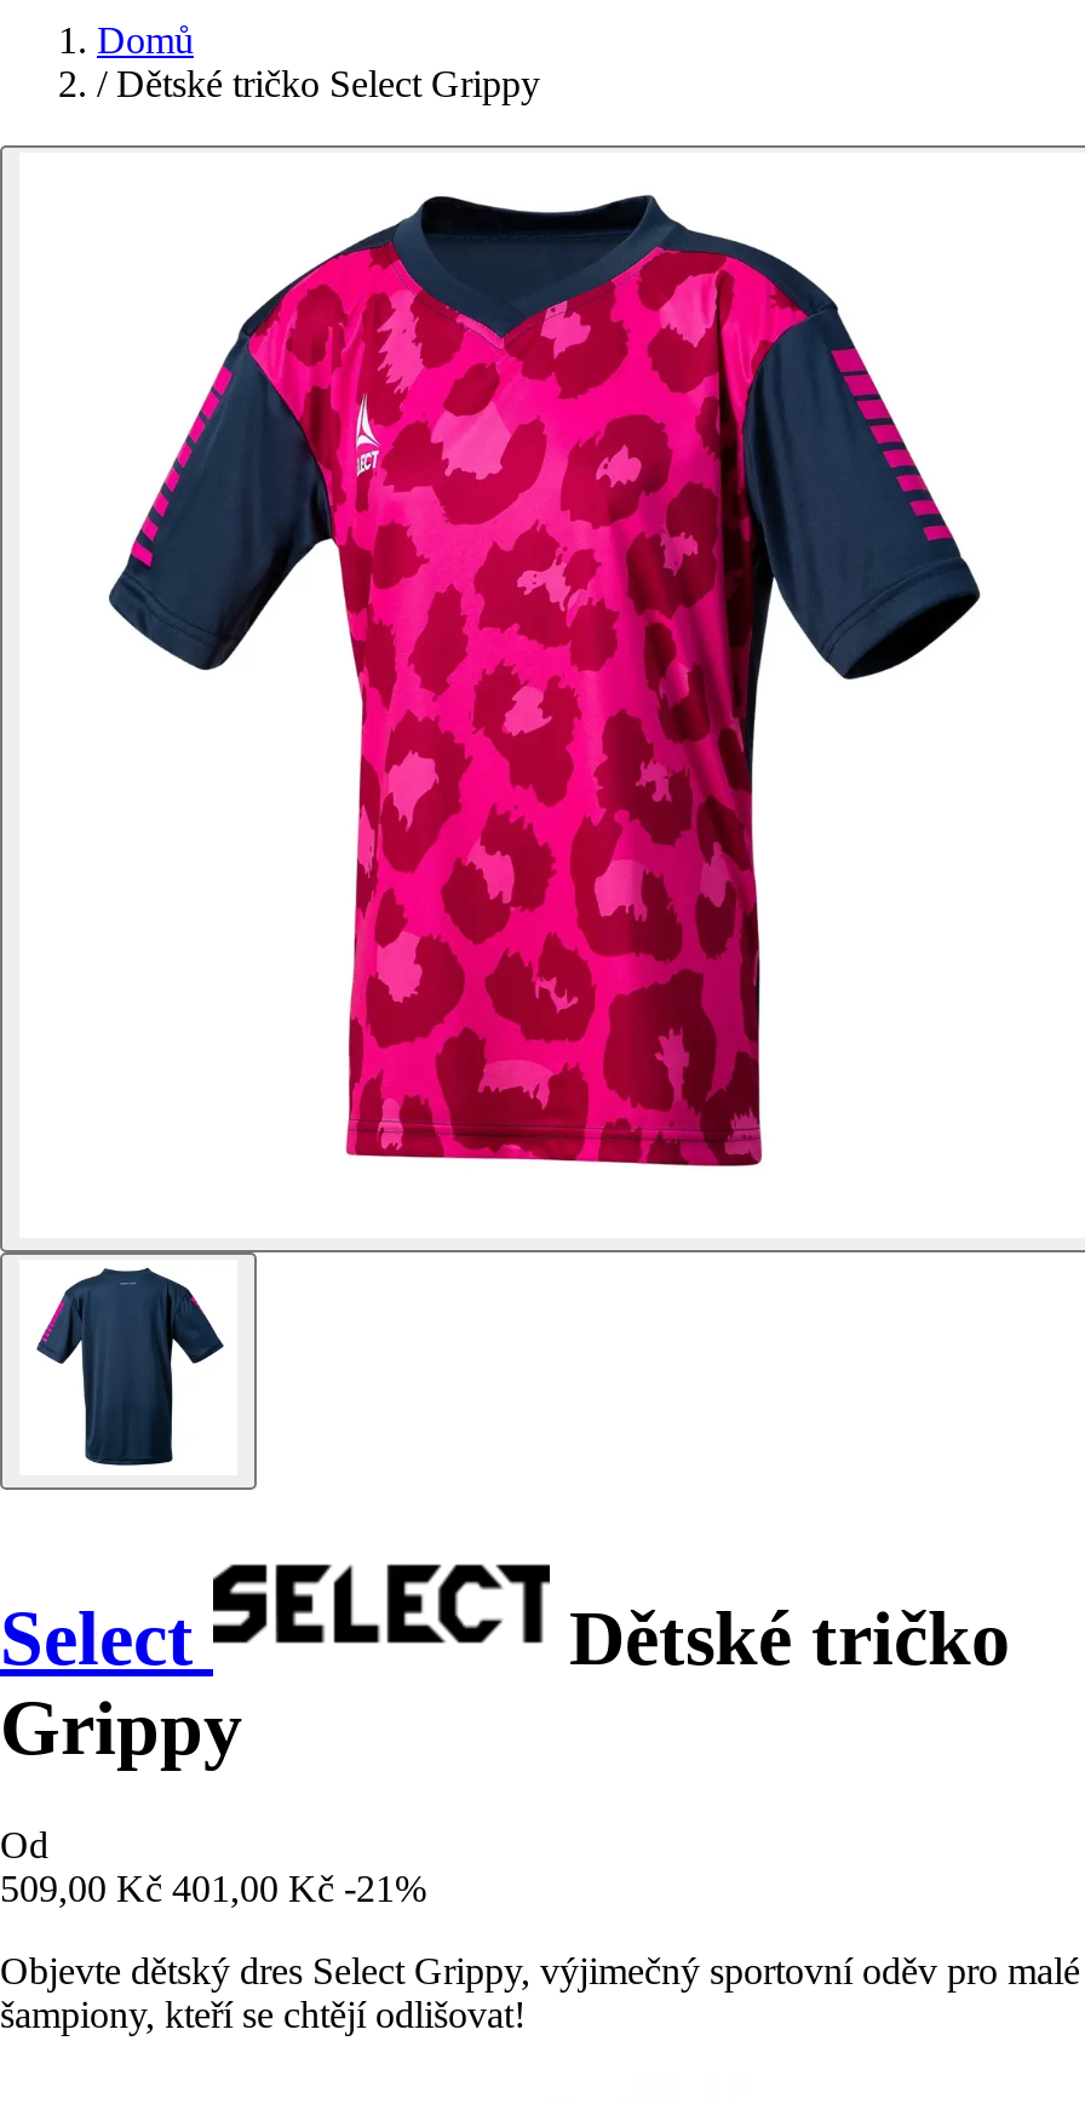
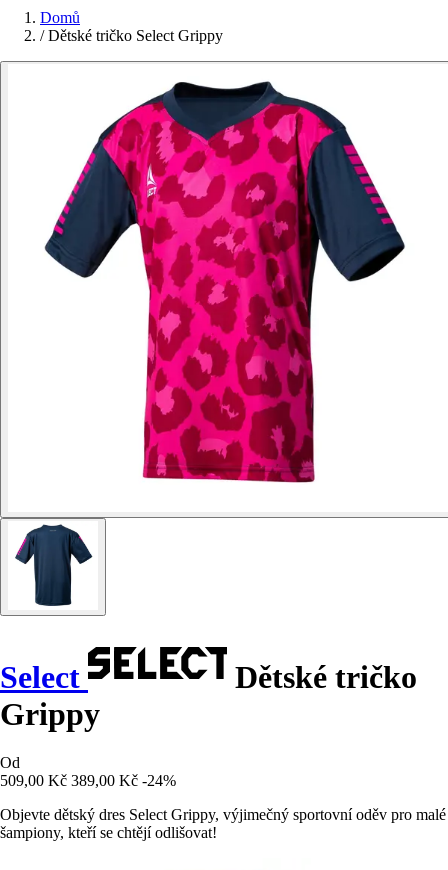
[0,1868,426,1909] 509,00 Kč 401,00 Kč -21% -> [0,772,176,789] 509,00 Kč 389,00 Kč -24%

